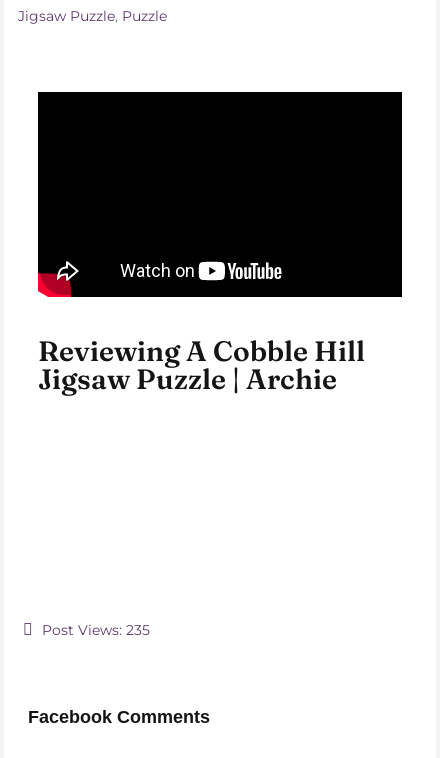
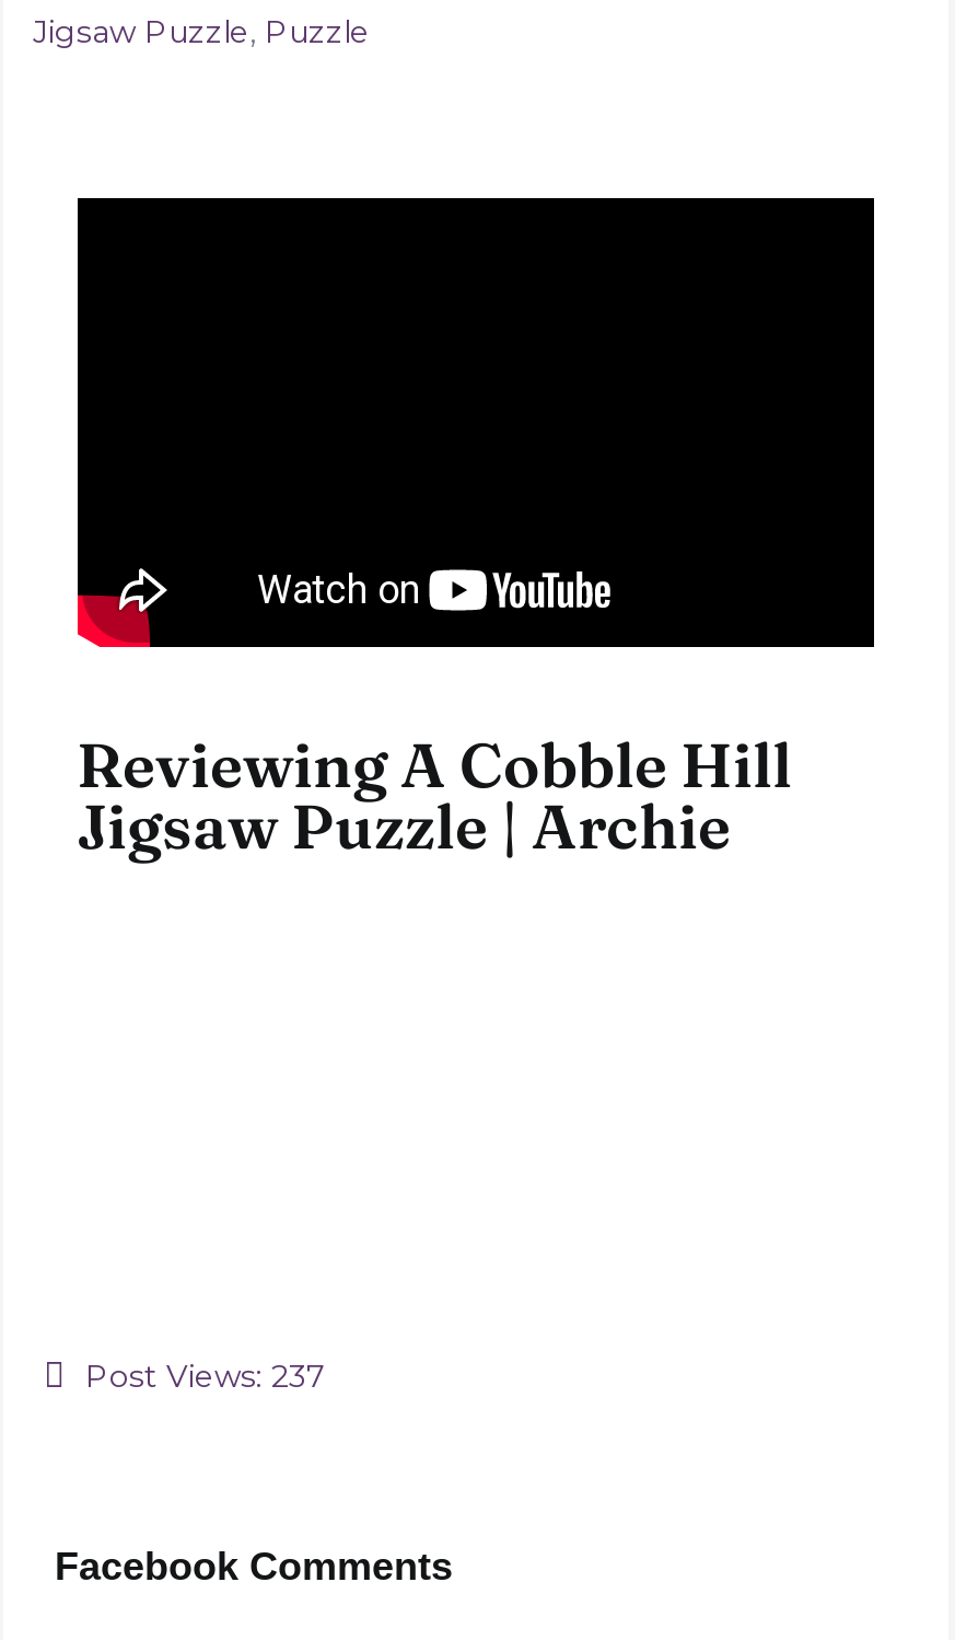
[41,621,149,639] Post Views: 235 -> [85,1357,326,1397] Post Views: 237

